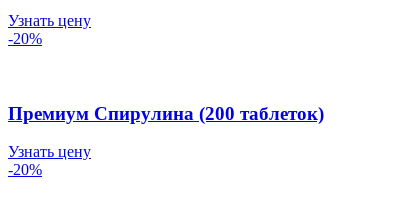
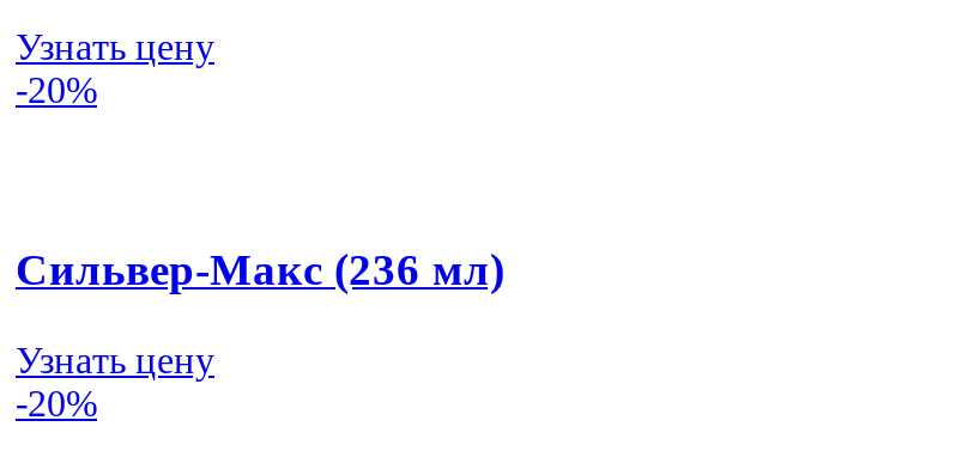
[8,103,324,124] Премиум Спирулина (200 таблеток) -> [16,243,504,294] Сильвер-Макс (236 мл)

